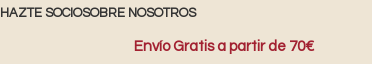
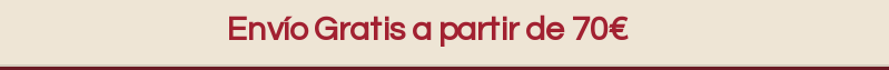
[0,6,196,20] HAZTE SOCIOSOBRE NOSOTROS -> none

